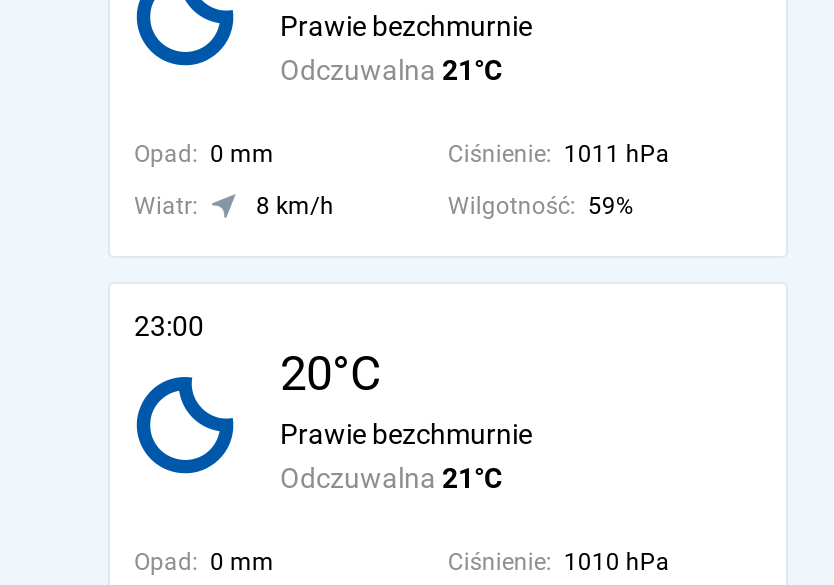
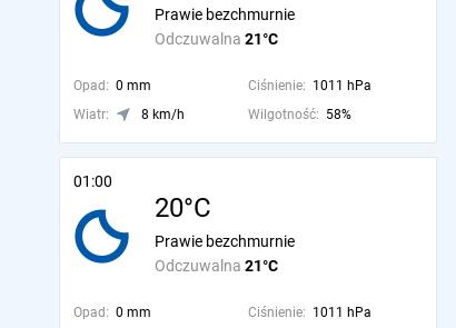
[448,192,634,220] Wilgotność: 59% -> [248,107,351,122] Wilgotność: 58%
[134,310,204,342] 23:00 -> [73,172,112,190] 01:00
[448,548,670,576] Ciśnienie: 1010 hPa -> [248,305,371,320] Ciśnienie: 1011 hPa

